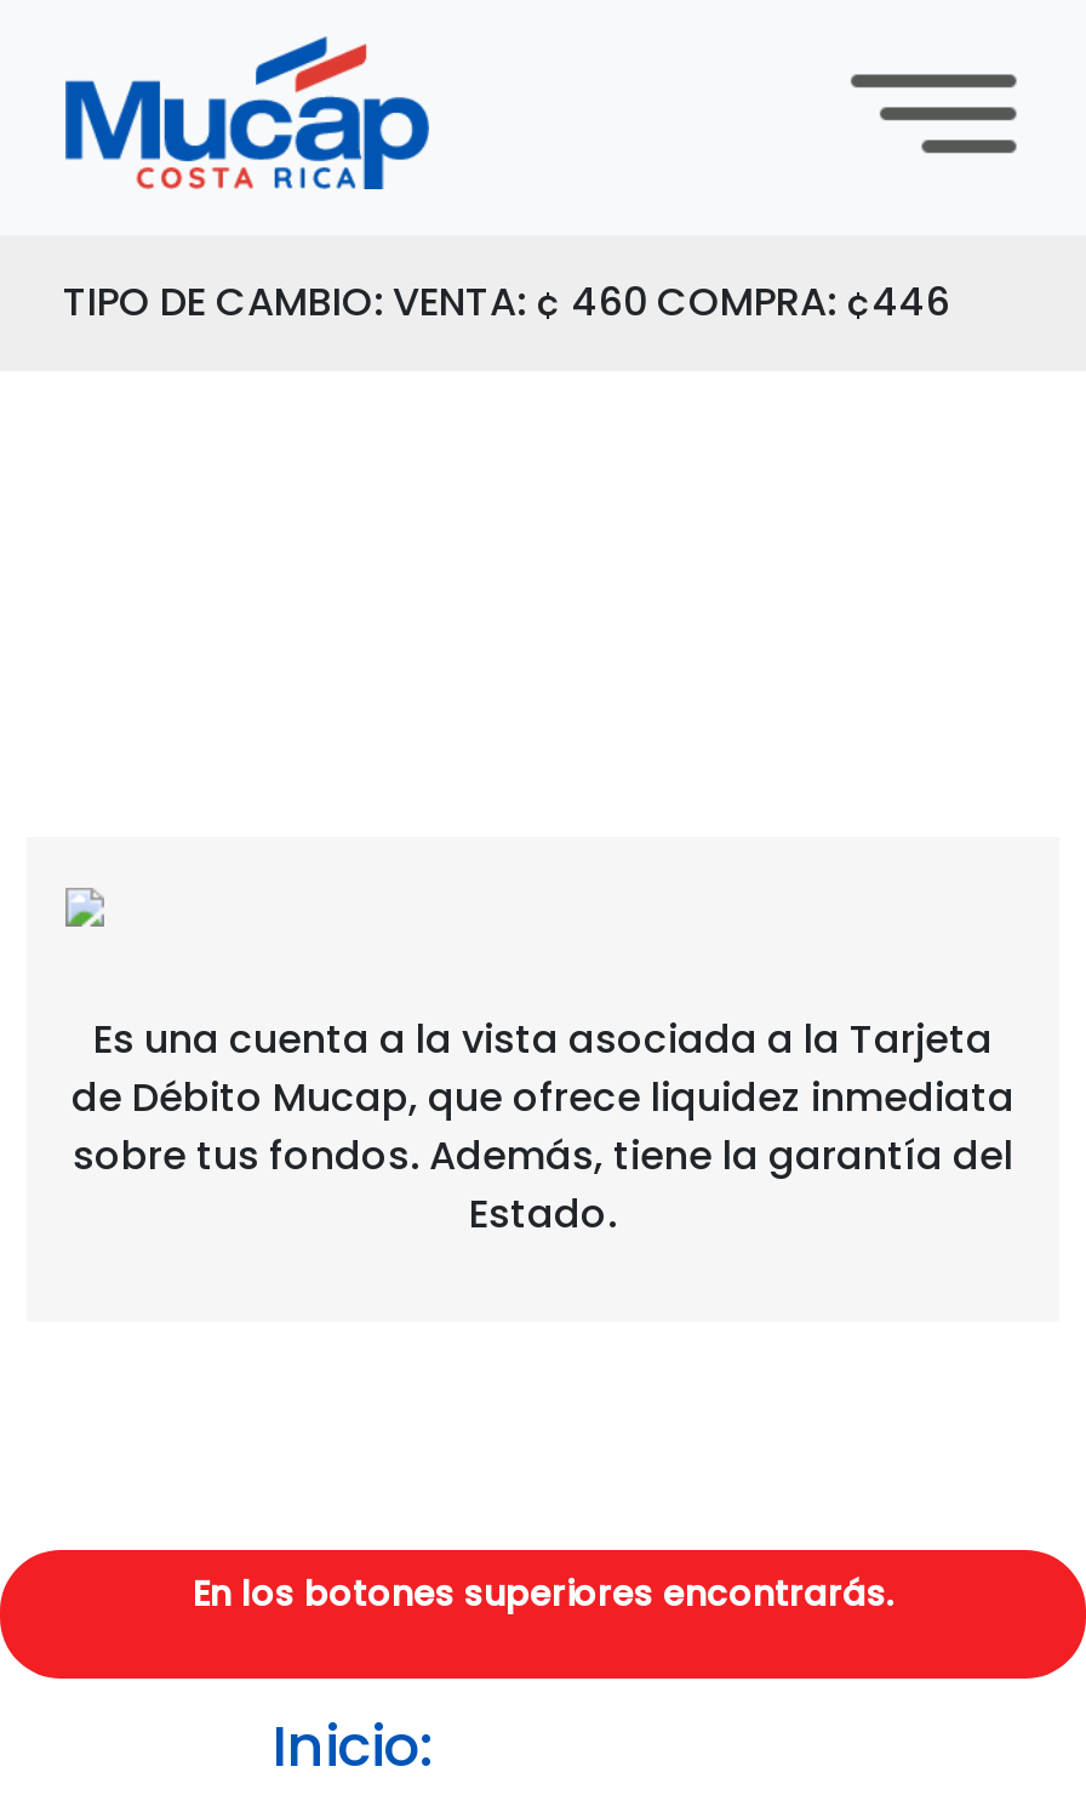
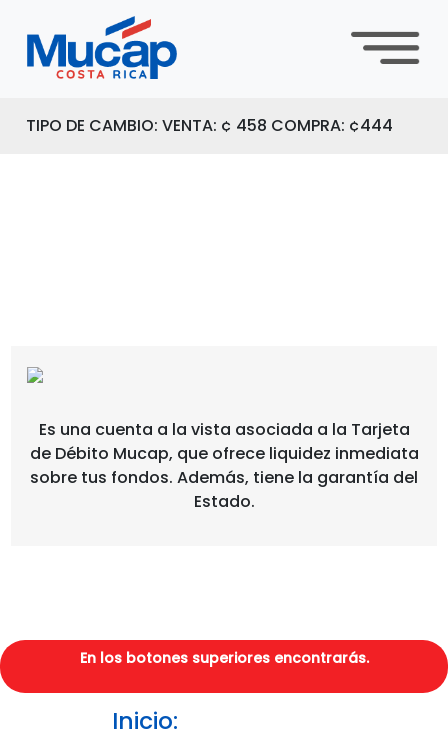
[63,274,950,330] TIPO DE CAMBIO: VENTA: ¢ 460 COMPRA: ¢446 -> [26,114,393,137] TIPO DE CAMBIO: VENTA: ¢ 458 COMPRA: ¢444

